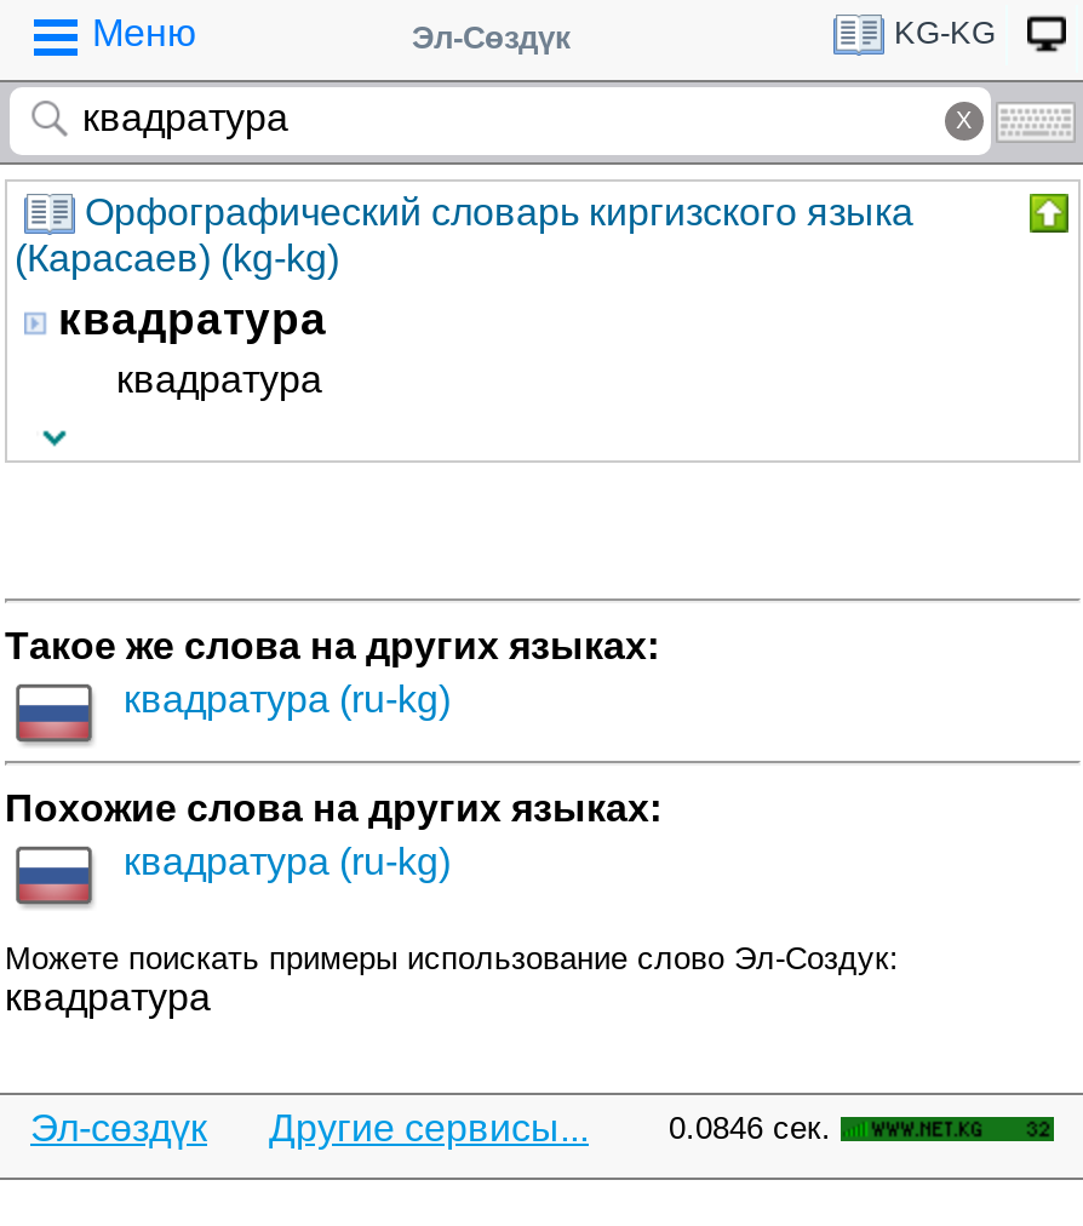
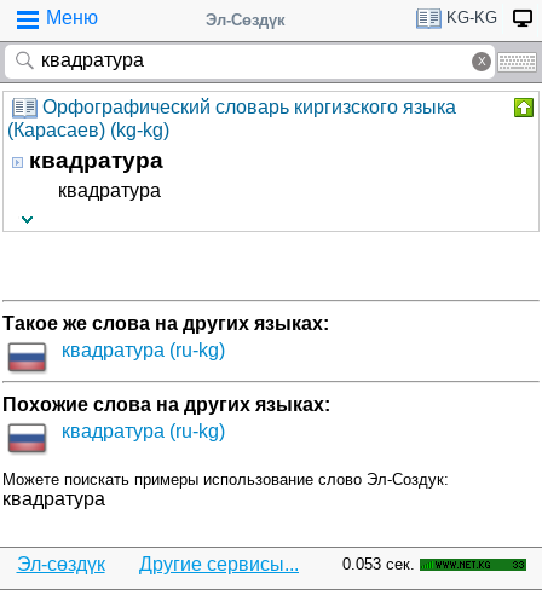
[669,1110,831,1146] 0.0846 сек. -> [342,555,415,573] 0.053 сек.

